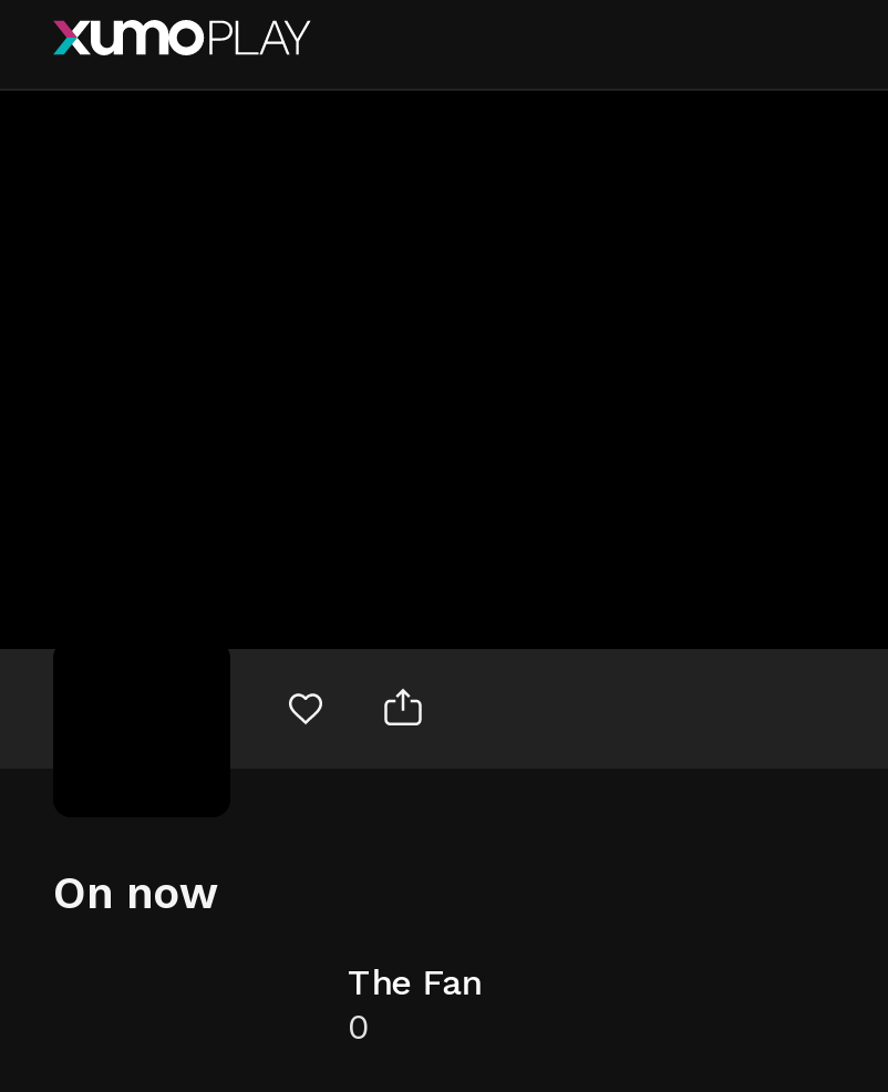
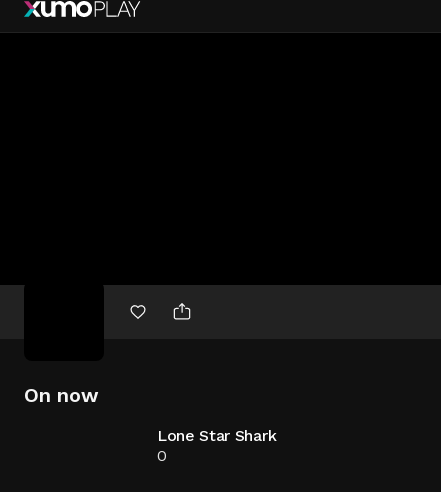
[348,961,480,1003] The Fan -> [157,426,276,445] Lone Star Shark

